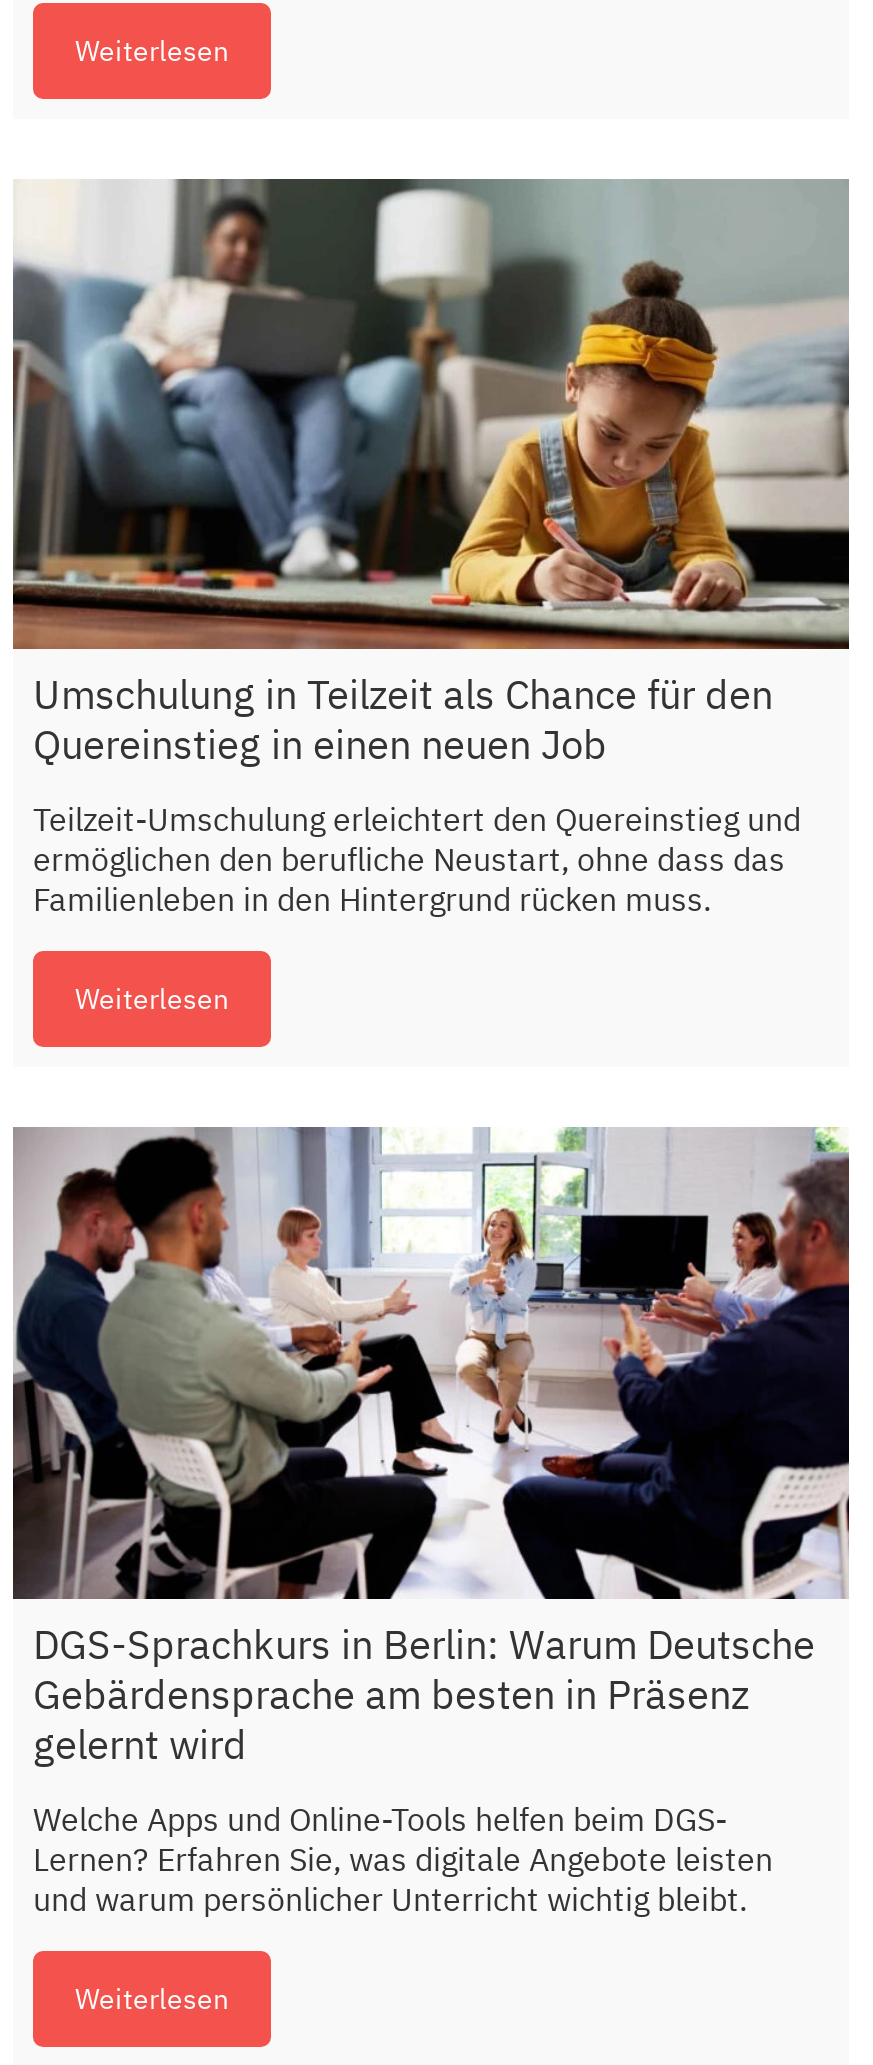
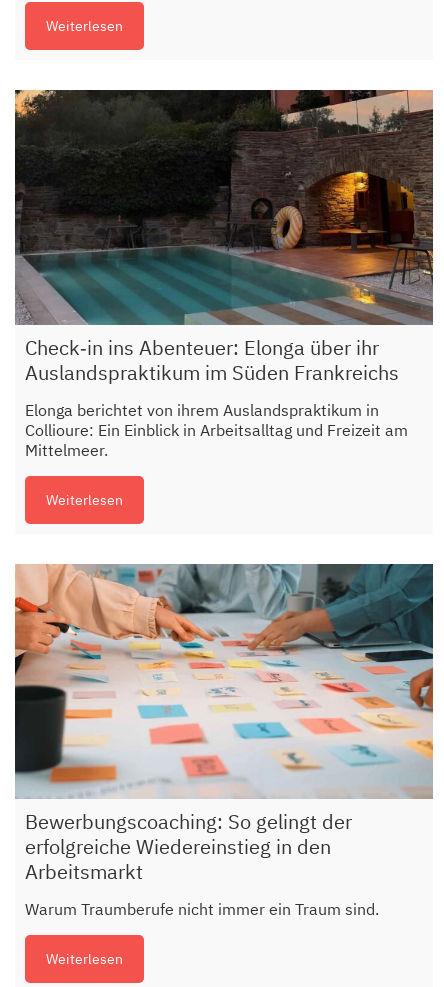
[11,178,849,772] [image] | Umschulung in Teilzeit als Chance für den | Quereinstieg in einen neuen Job -> [14,89,434,386] [image] | Check‑in ins Abenteuer: Elonga über ihr | Auslandspraktikum im Süden Frankreichs
[33,800,801,920] Teilzeit-Umschulung erleichtert den Quereinstieg und | ermöglichen den berufliche Neustart, ohne dass das | Familienleben in den Hintergrund rücken muss. -> [25,400,408,460] Elonga berichtet von ihrem Auslandspraktikum in | Collioure: Ein Einblick in Arbeitsalltag und Freizeit am | Mittelmeer.
[13,1126,851,1600] [image] -> [15,563,434,760] [image]
[33,1616,815,1770] DGS-Sprachkurs in Berlin: Warum Deutsche | Gebärdensprache am besten in Präsenz | gelernt wird -> [25,808,352,885] Bewerbungscoaching: So gelingt der | erfolgreiche Wiedereinstieg in den | Arbeitsmarkt
[33,1798,773,1918] Welche Apps und Online-Tools helfen beim DGS- | Lernen? Erfahren Sie, was digitale Angebote leisten | und warum persönlicher Unterricht wichtig bleibt. -> [25,899,379,919] Warum Traumberufe nicht immer ein Traum sind.

